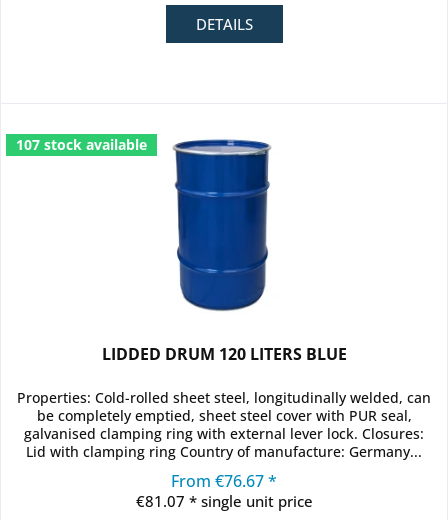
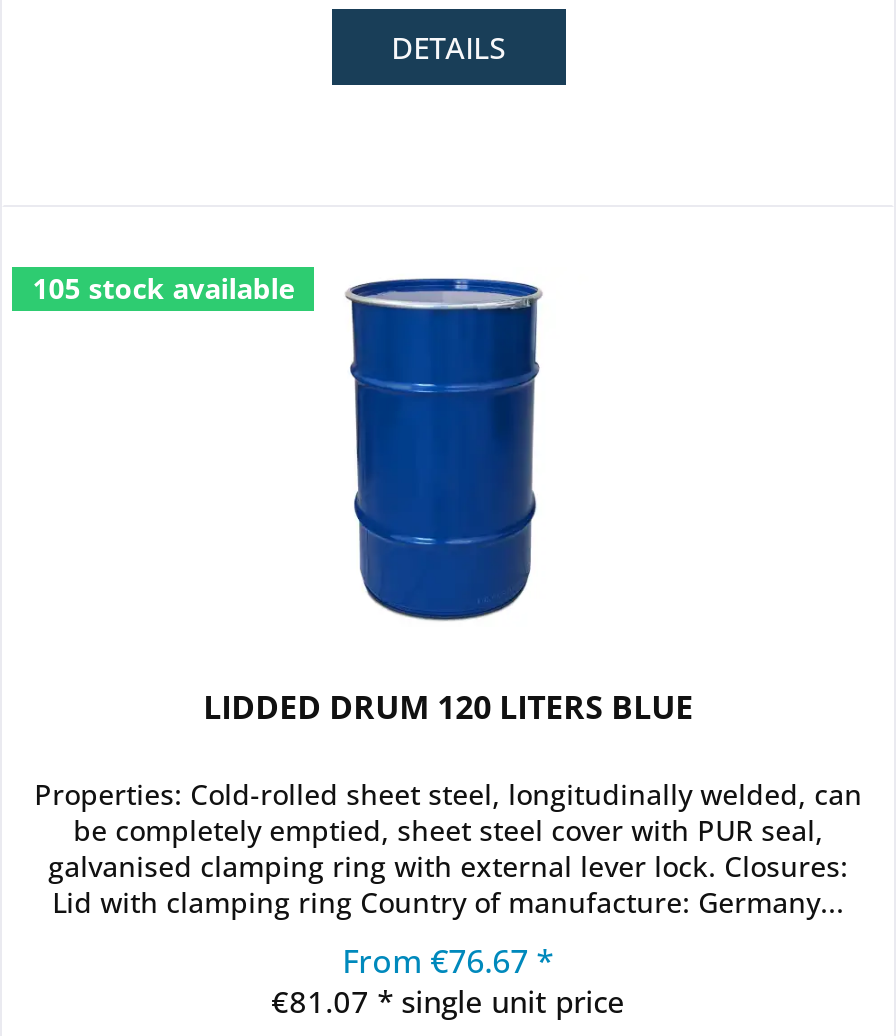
[16,135,147,154] 107 stock available -> [32,269,294,307] 105 stock available

